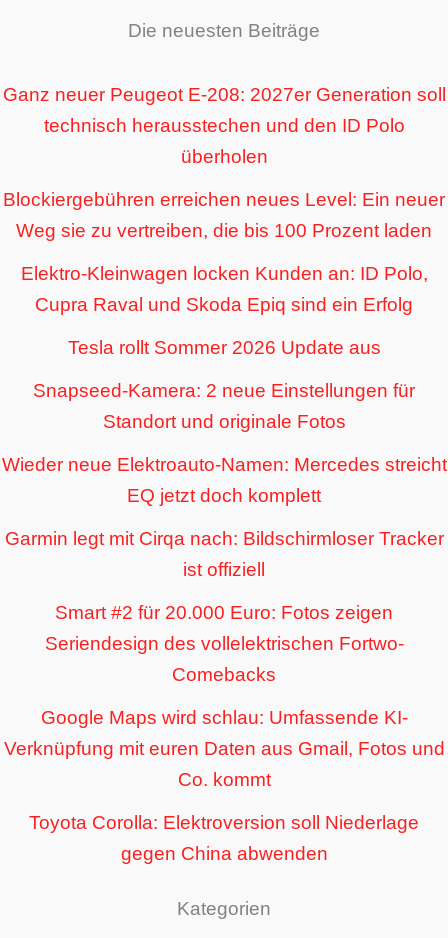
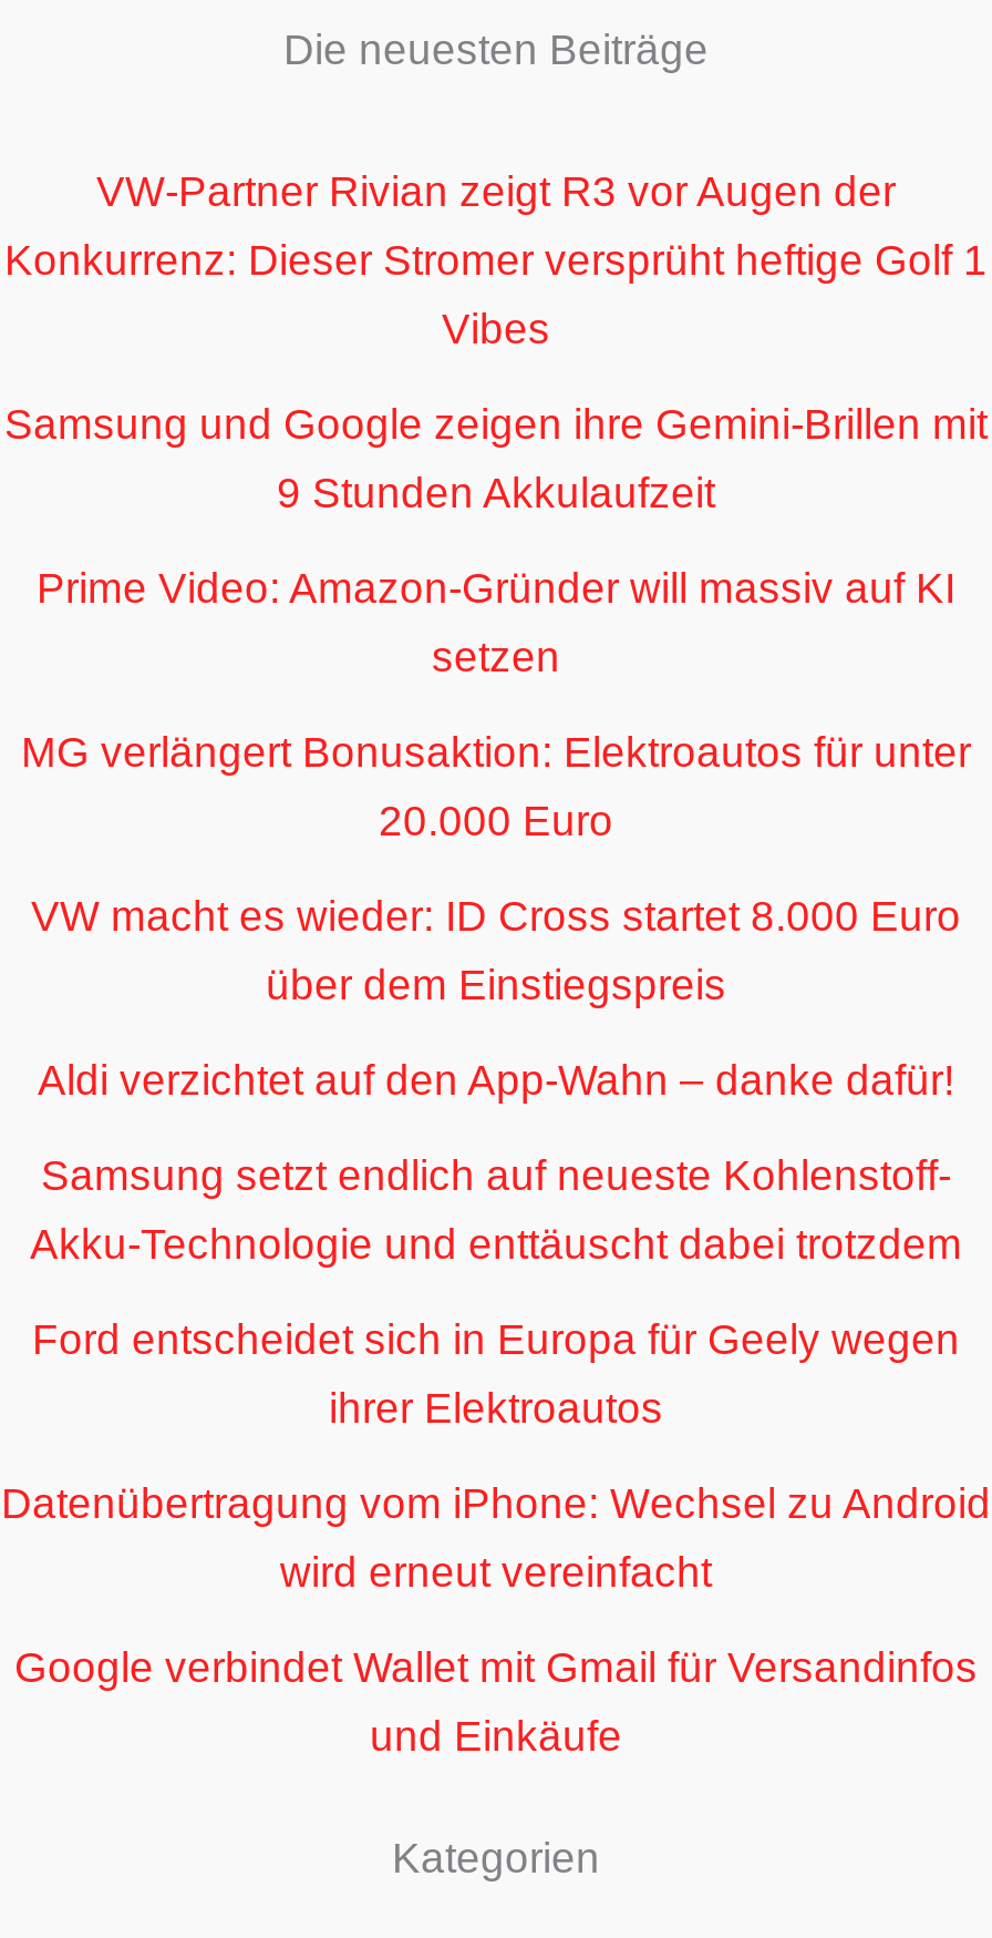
[1,84,446,864] Ganz neuer Peugeot E-208: 2027er Generation soll | technisch herausstechen und den ID Polo | überholen | Blockiergebühren erreichen neues Level: Ein neuer | Weg sie zu vertreiben, die bis 100 Prozent laden | Elektro-Kleinwagen locken Kunden an: ID Polo, | Cupra Raval und Skoda Epiq sind ein Erfolg | Tesla rollt Sommer 2026 Update aus | Snapseed-Kamera: 2 neue Einstellungen für | Standort und originale Fotos | Wieder neue Elektroauto-Namen: Mercedes streicht | EQ jetzt doch komplett | Garmin legt mit Cirqa nach: Bildschirmloser Tracker | ist offiziell | Smart #2 für 20.000 Euro: Fotos zeigen | Seriendesign des vollelektrischen Fortwo- | Comebacks | Google Maps wird schlau: Umfassende KI- | Verknüpfung mit euren Daten aus Gmail, Fotos und | Co. kommt | Toyota Corolla: Elektroversion soll Niederlage | gegen China abwenden -> [1,168,991,1759] VW-Partner Rivian zeigt R3 vor Augen der | Konkurrenz: Dieser Stromer versprüht heftige Golf 1 | Vibes | Samsung und Google zeigen ihre Gemini-Brillen mit | 9 Stunden Akkulaufzeit | Prime Video: Amazon-Gründer will massiv auf KI | setzen | MG verlängert Bonusaktion: Elektroautos für unter | 20.000 Euro | VW macht es wieder: ID Cross startet 8.000 Euro | über dem Einstiegspreis | Aldi verzichtet auf den App-Wahn – danke dafür! | Samsung setzt endlich auf neueste Kohlenstoff- | Akku-Technologie und enttäuscht dabei trotzdem | Ford entscheidet sich in Europa für Geely wegen | ihrer Elektroautos | Datenübertragung vom iPhone: Wechsel zu Android | wird erneut vereinfacht | Google verbindet Wallet mit Gmail für Versandinfos | und Einkäufe

